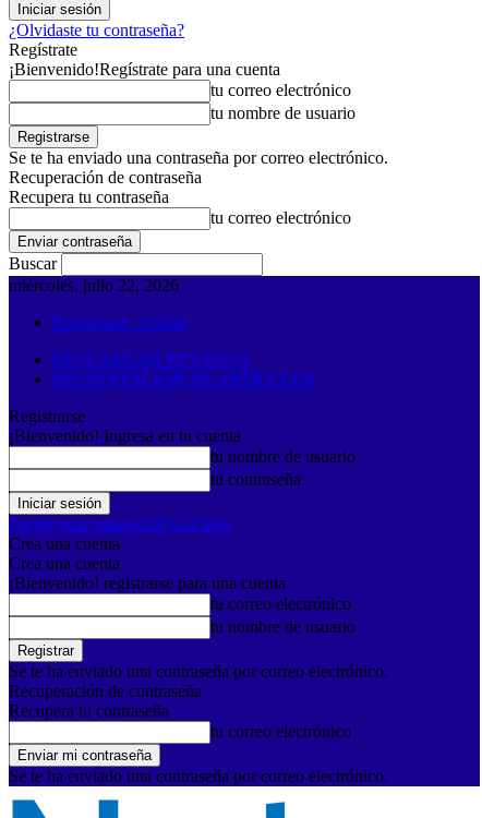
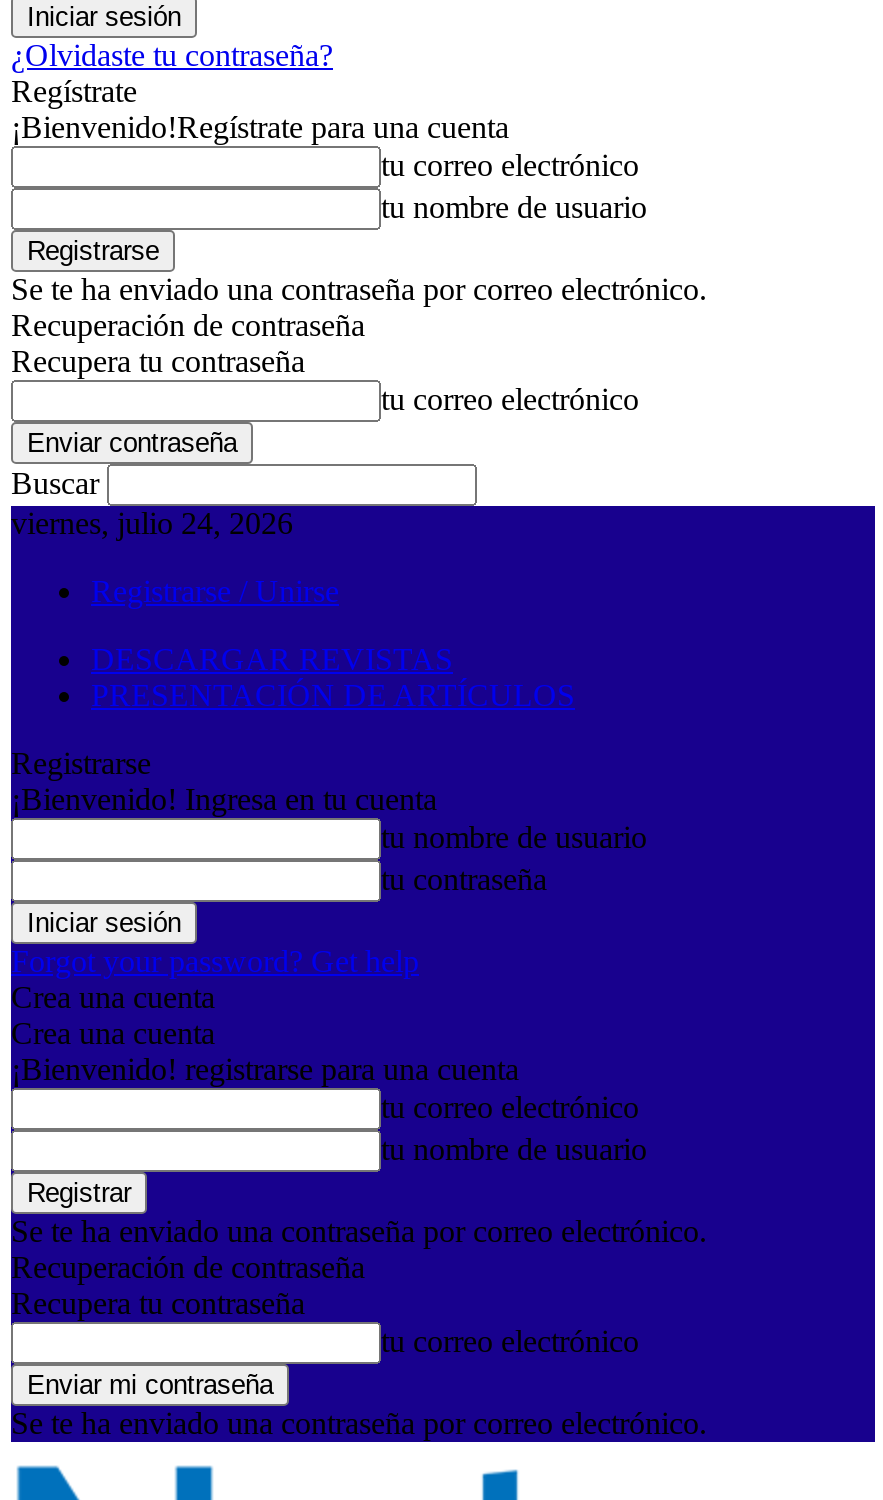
[9,276,179,294] miércoles, julio 22, 2026 -> [11,506,293,540] viernes, julio 24, 2026

